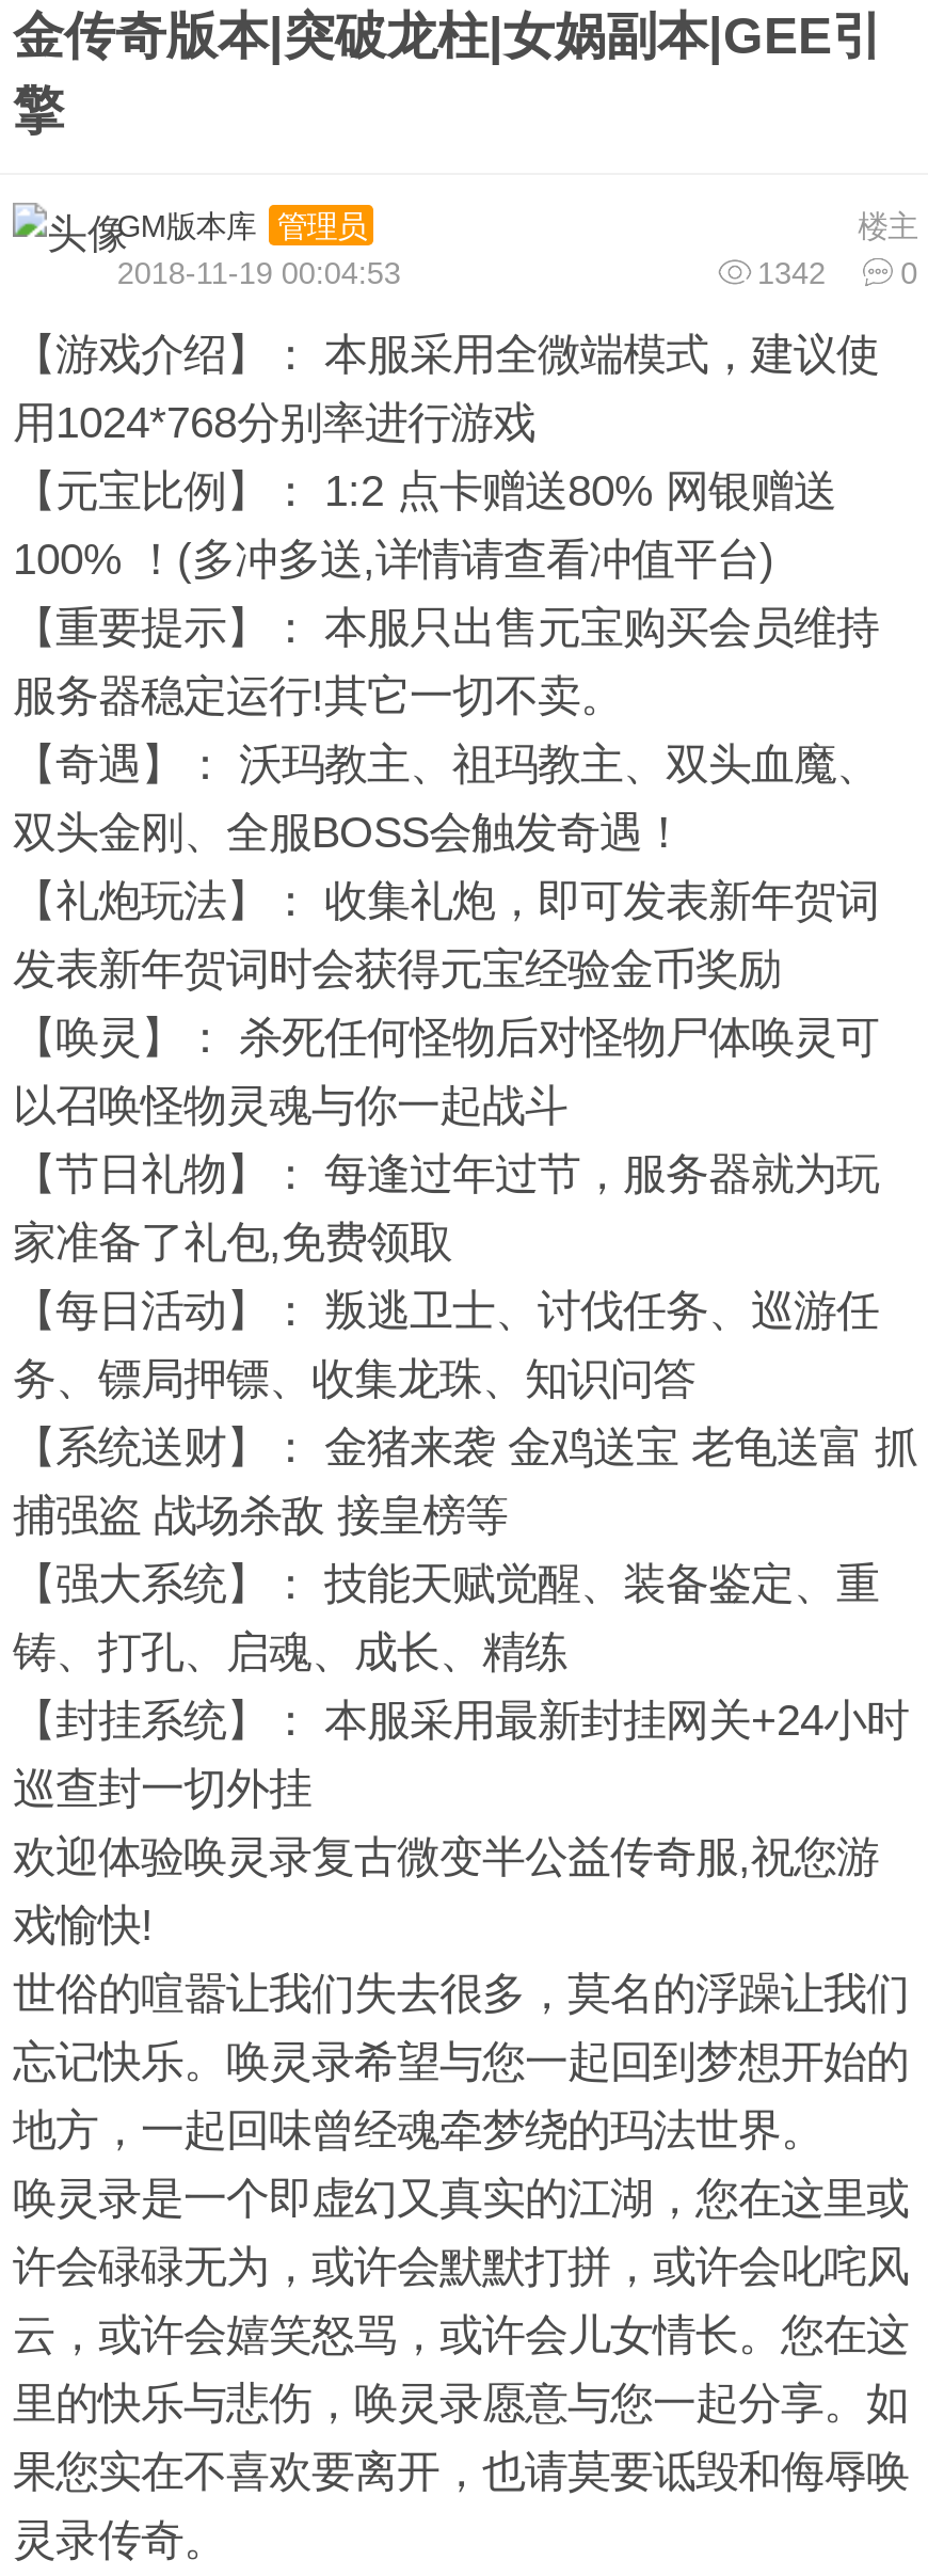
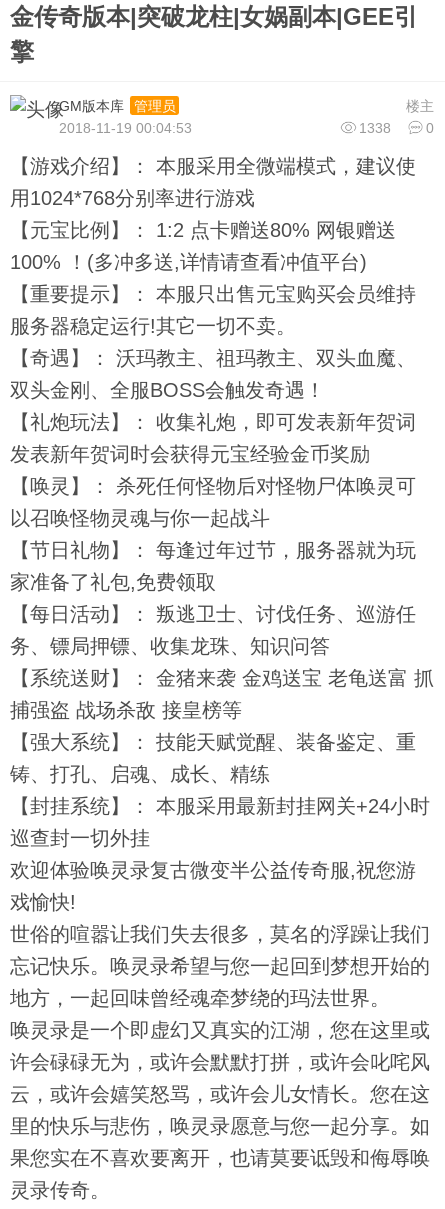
[757,255,918,289] 1342 0 -> [359,119,434,135] 1338 0

